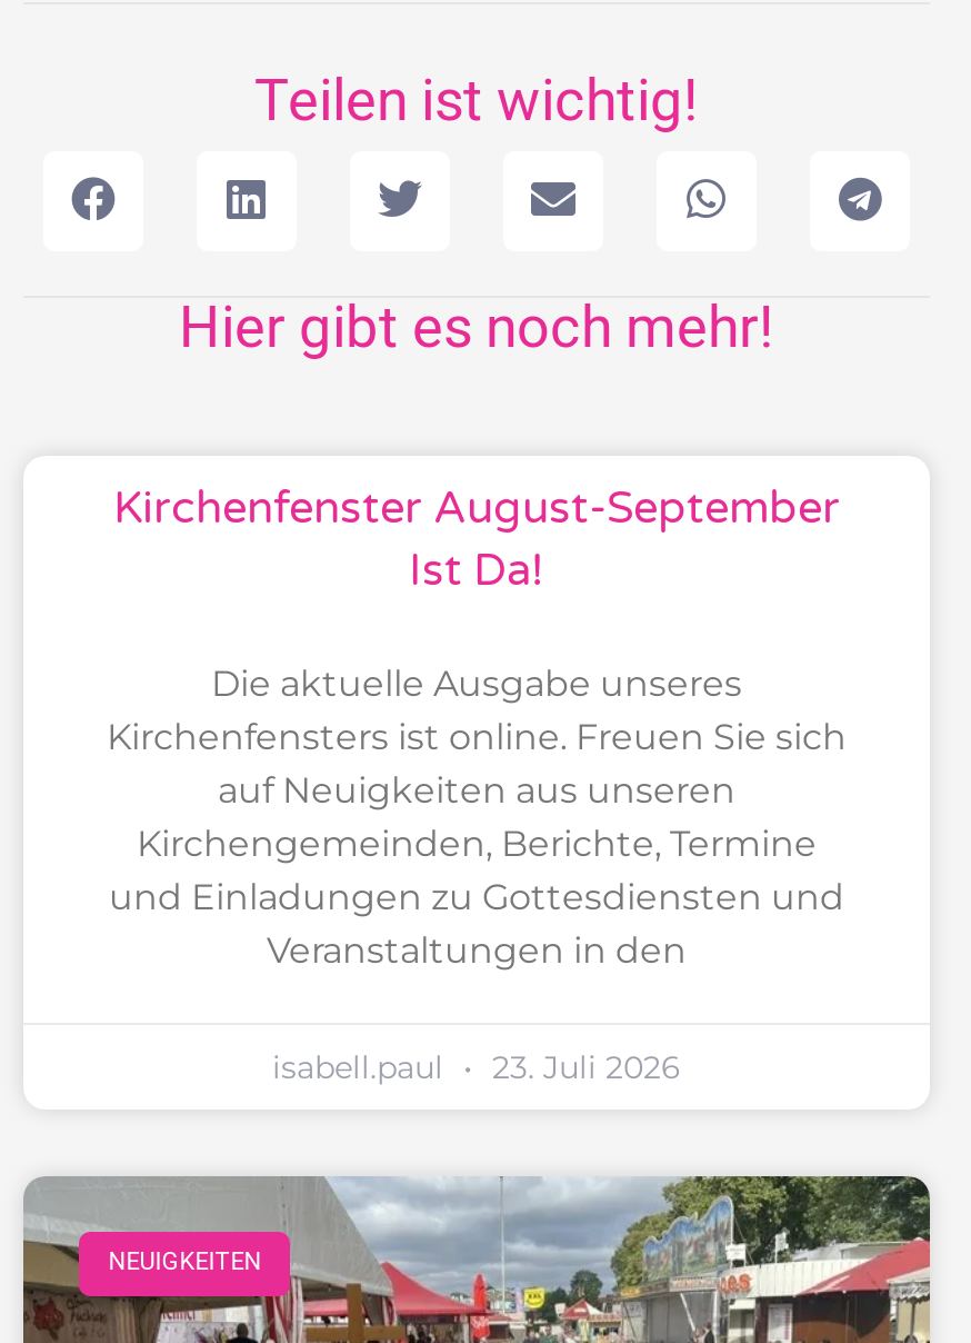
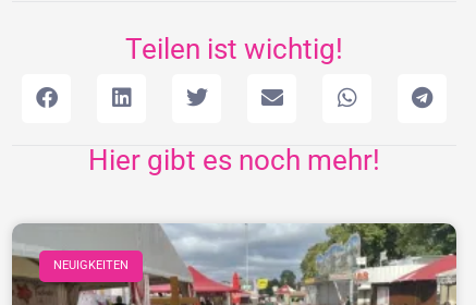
[107,482,847,1087] Kirchenfenster August-September | Ist Da! | Die aktuelle Ausgabe unseres | Kirchenfensters ist online. Freuen Sie sich | auf Neuigkeiten aus unseren | Kirchengemeinden, Berichte, Termine | und Einladungen zu Gottesdiensten und | Veranstaltungen in den | isabell.paul | 23. Juli 2026 -> none

